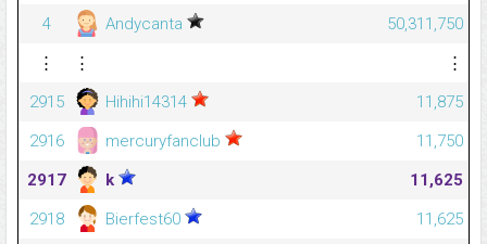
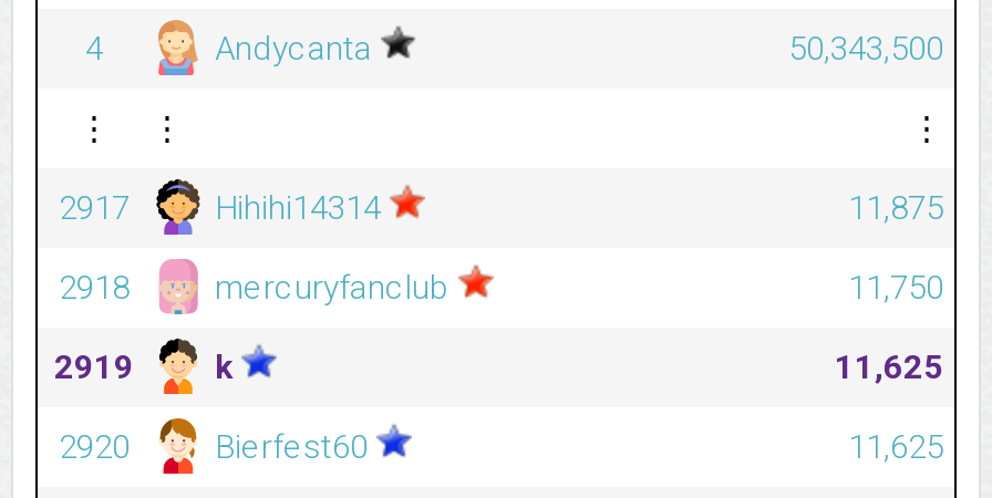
[387,14,463,34] 50,311,750 -> [788,29,943,69] 50,343,500
[29,92,191,112] 2915 Hihihi14314 -> [59,188,390,228] 2917 Hihihi14314
[29,131,225,151] 2916 mercuryfanclub -> [59,268,458,308] 2918 mercuryfanclub
[27,170,118,190] 2917 k -> [54,348,241,388] 2919 k
[29,209,185,229] 2918 Bierfest60 -> [59,427,376,467] 2920 Bierfest60

